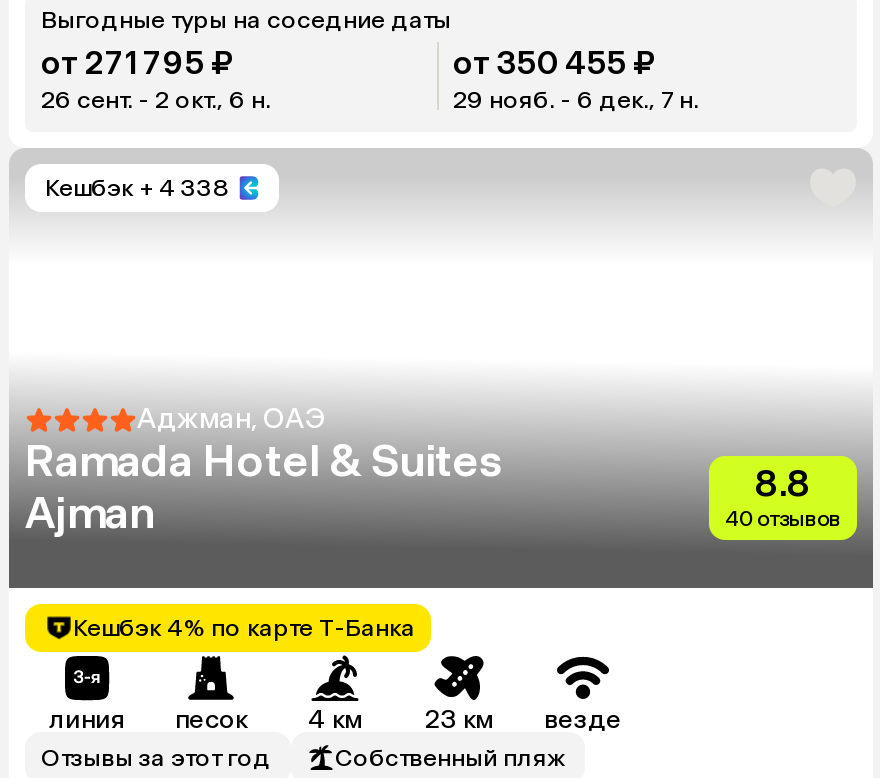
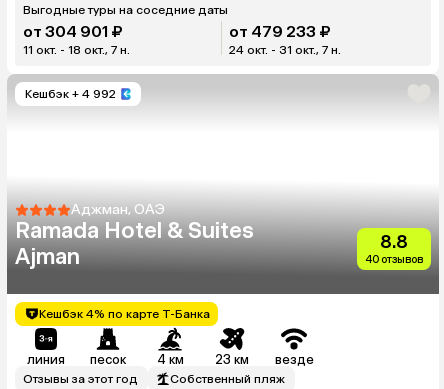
[41,44,235,82] от 271 795 ₽ -> [23,22,123,41] от 304 901 ₽
[453,44,657,82] от 350 455 ₽ -> [229,22,331,41] от 479 233 ₽
[41,86,271,114] 26 сент. - 2 окт., 6 н. -> [23,43,130,57] 11 окт. - 18 окт., 7 н.
[453,86,699,114] 29 нояб. - 6 дек., 7 н. -> [229,43,341,57] 24 окт. - 31 окт., 7 н.
[45,174,229,202] Кешбэк + 4 338 -> [25,87,116,101] Кешбэк + 4 992

